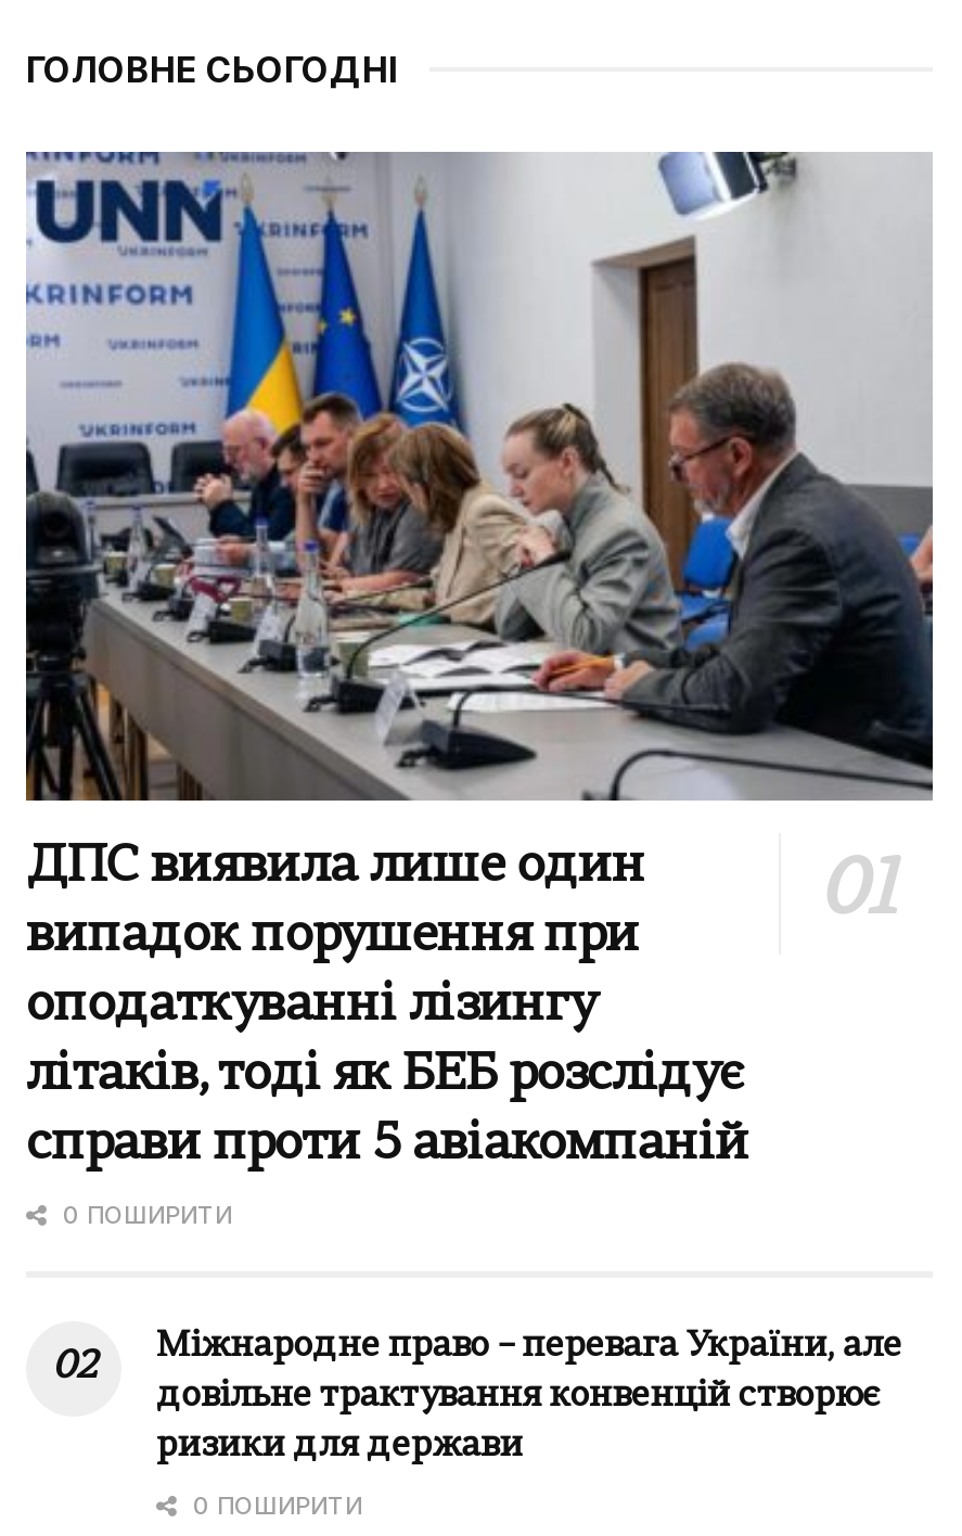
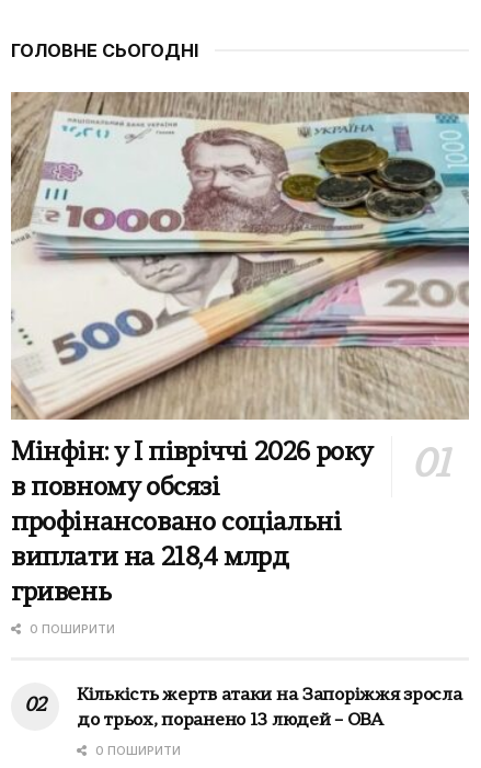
[24,150,935,1171] [image] | ДПС виявила лише один | випадок порушення при | оподаткуванні лізингу | літаків, тоді як БЕБ розслідує | справи проти 5 авіакомпаній -> [10,91,470,607] [image] | Мінфін: у І півріччі 2026 року | в повному обсязі | профінансовано соціальні | виплати на 218,4 млрд | гривень
[156,1329,902,1464] Міжнародне право – перевага України, але | довільне трактування конвенцій створює | ризики для держави -> [77,687,462,729] Кількість жертв атаки на Запоріжжя зросла | до трьох, поранено 13 людей – ОВА

